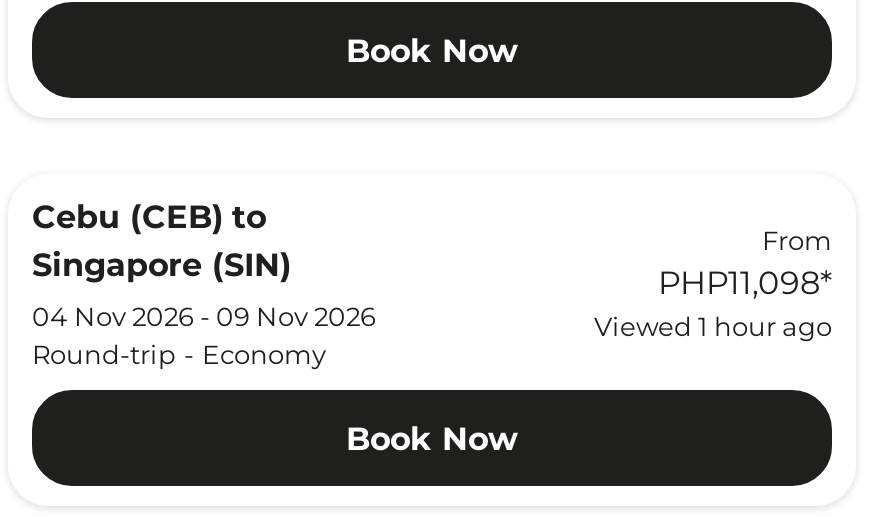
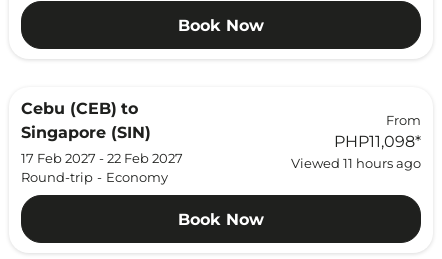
[32,300,376,332] 04 Nov 2026 - 09 Nov 2026 -> [21,150,183,166] 17 Feb 2027 - 22 Feb 2027
[594,310,832,342] Viewed 1 hour ago -> [291,155,421,171] Viewed 11 hours ago

